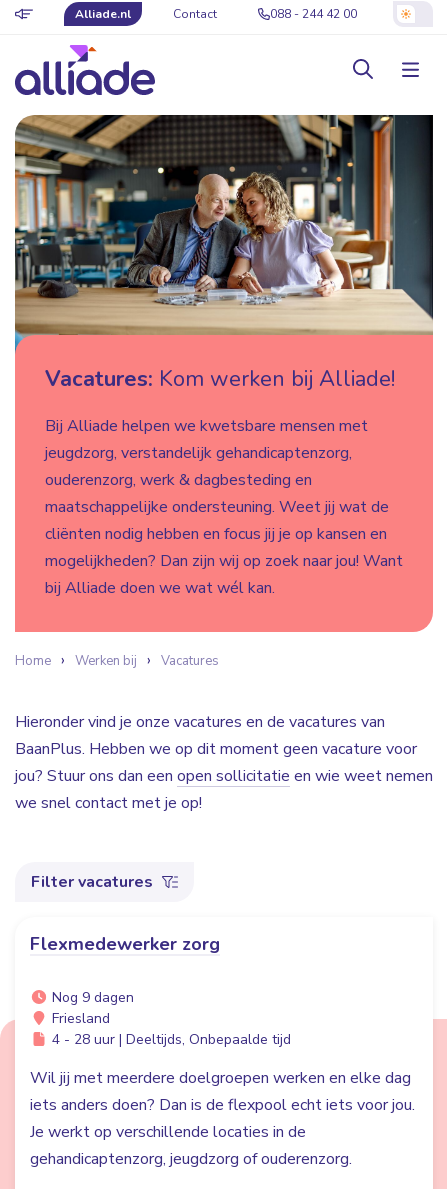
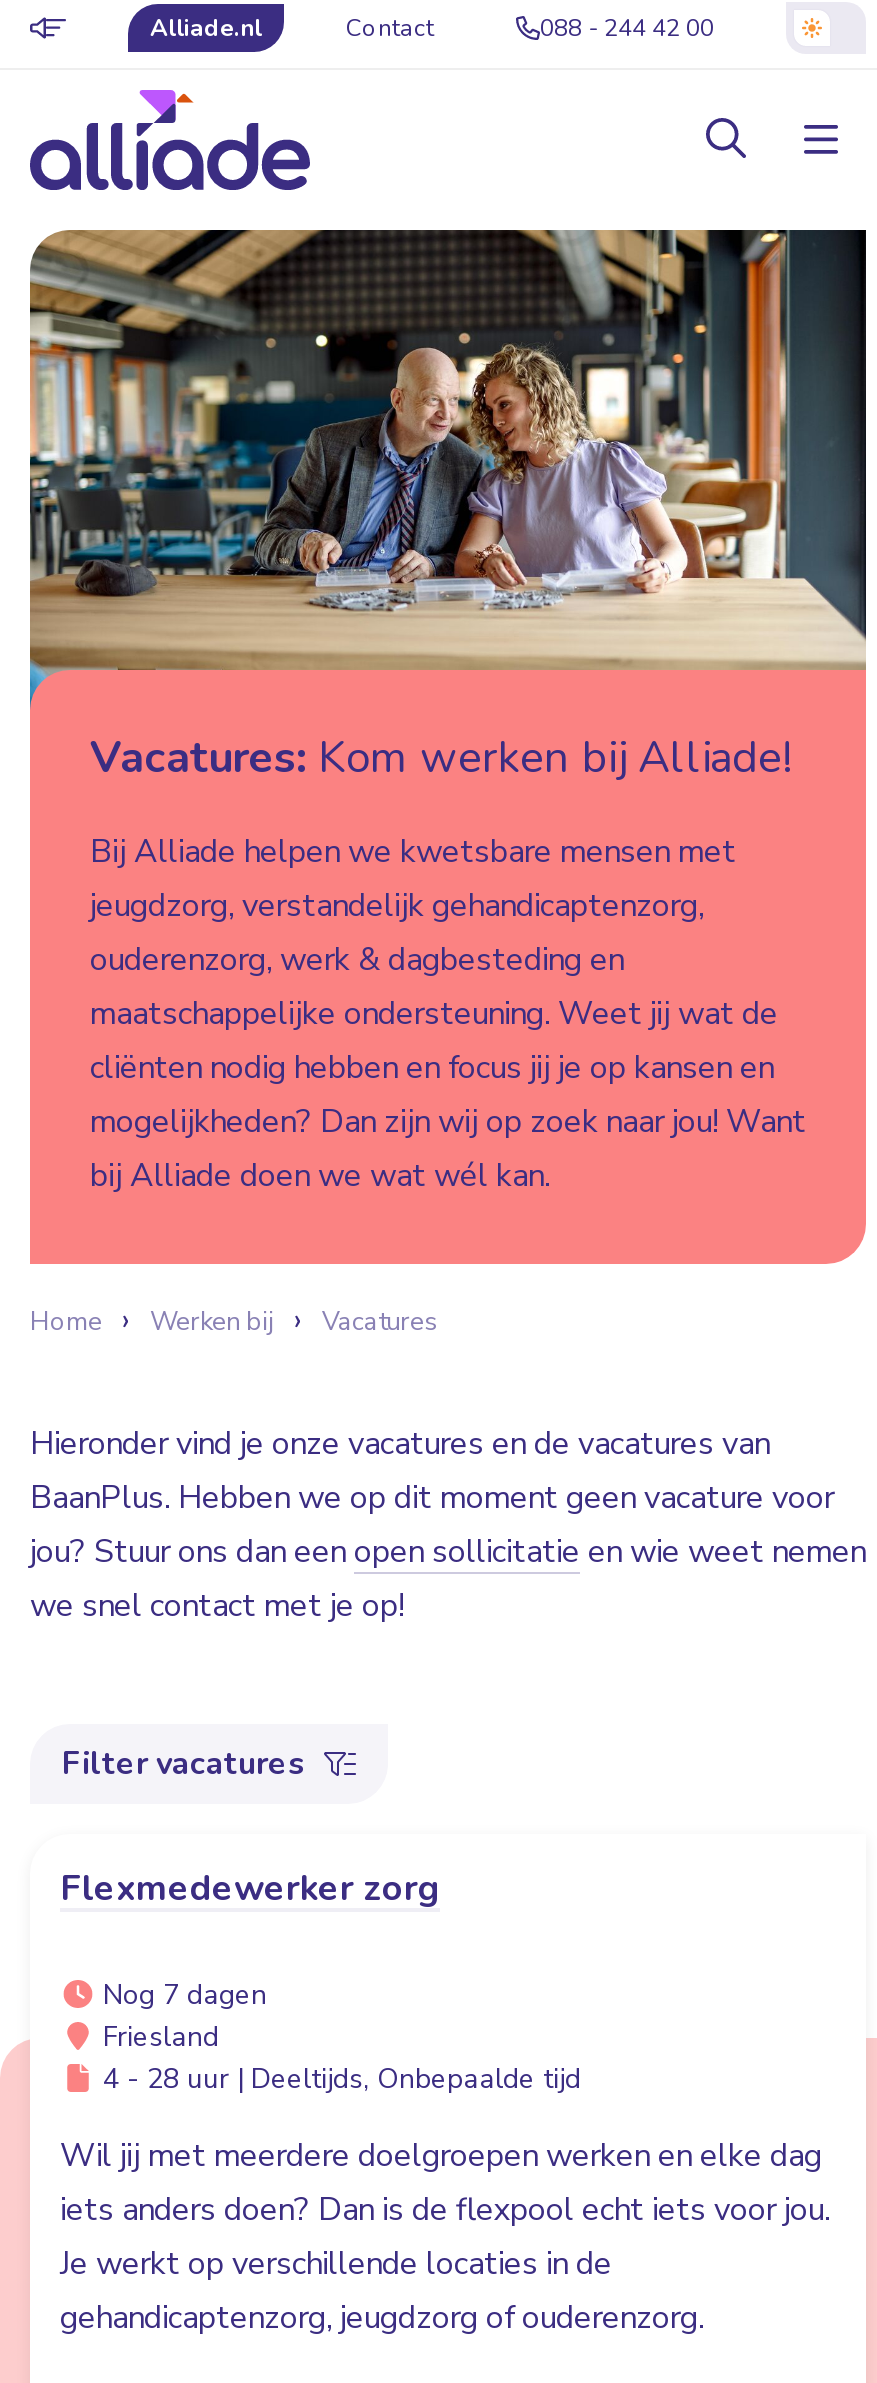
[47,988,133,1007] Nog 9 dagen -> [95,1976,267,2014] Nog 7 dagen

